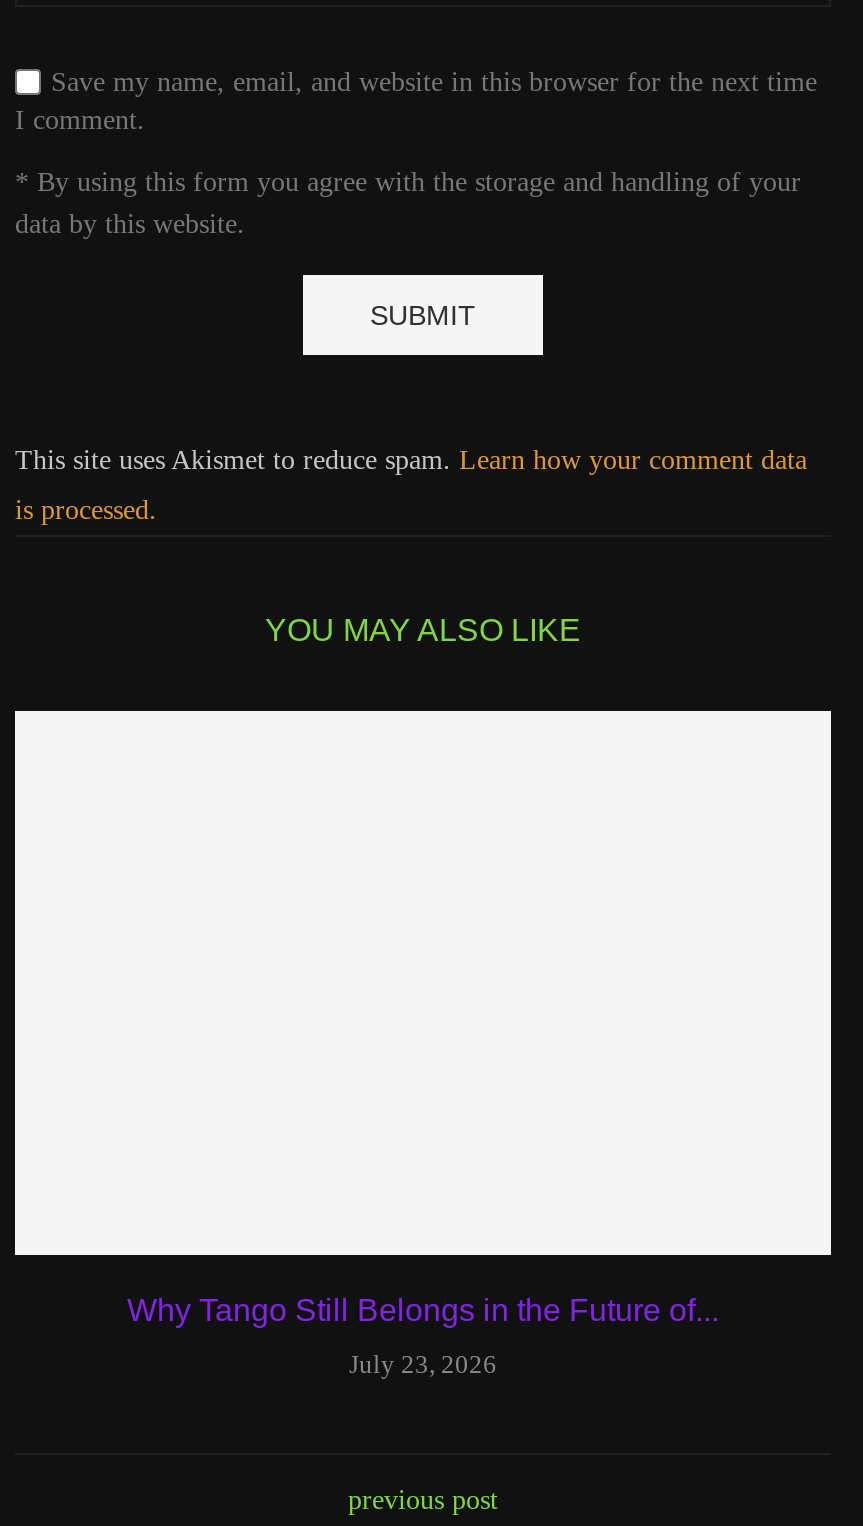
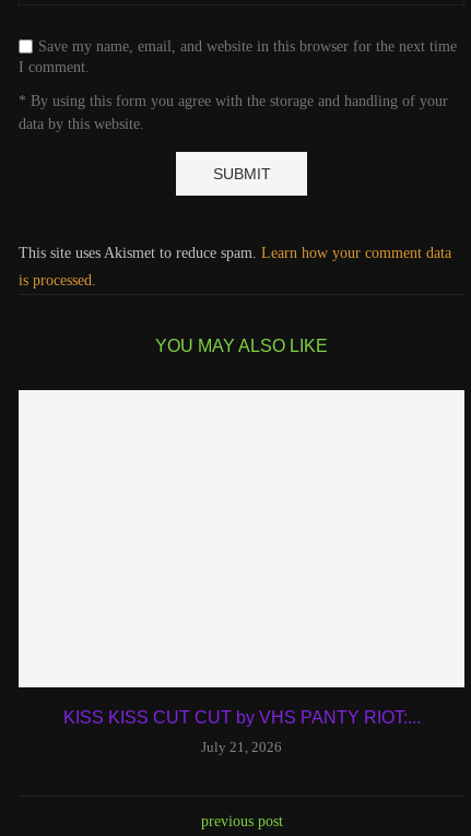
[127,1292,719,1326] Why Tango Still Belongs in the Future of... -> [63,708,420,726] KISS KISS CUT CUT by VHS PANTY RIOT:...
[349,1348,497,1378] July 23, 2026 -> [201,738,282,755] July 21, 2026

